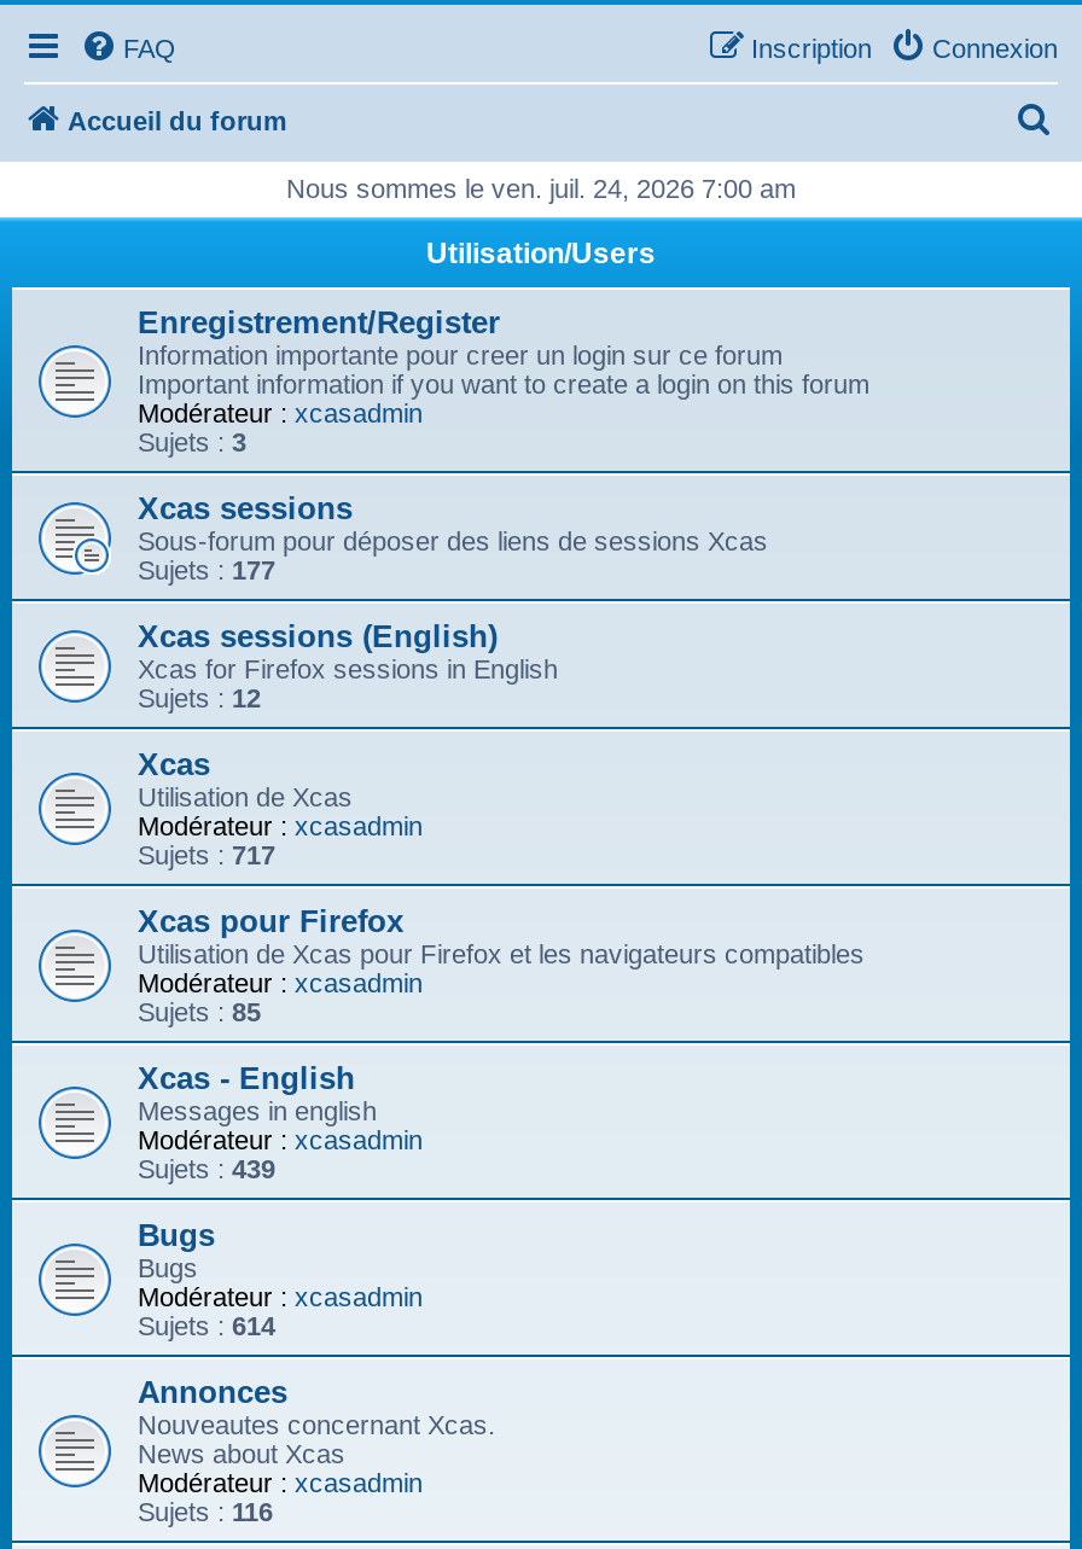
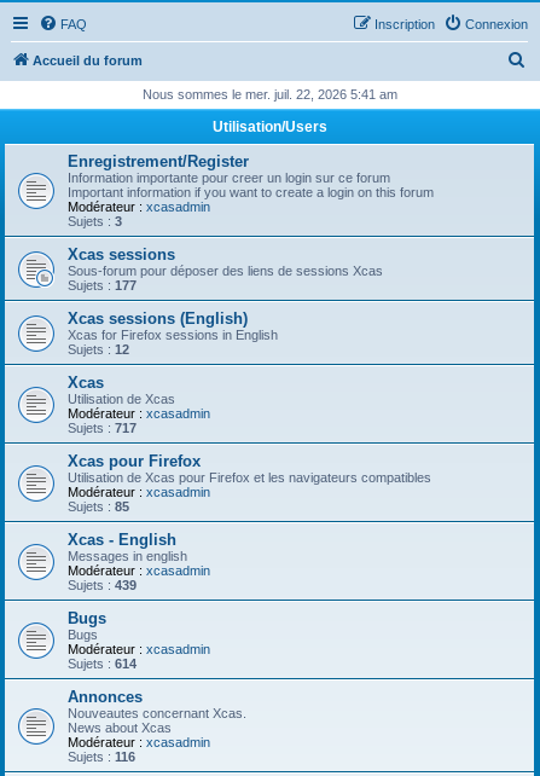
[286,174,796,203] Nous sommes le ven. juil. 24, 2026 7:00 am -> [142,87,397,102] Nous sommes le mer. juil. 22, 2026 5:41 am

